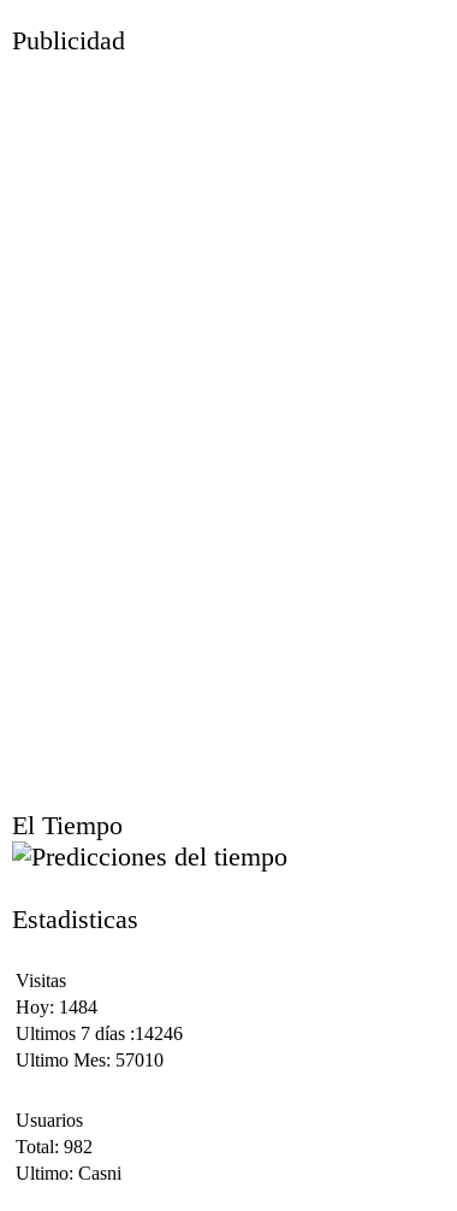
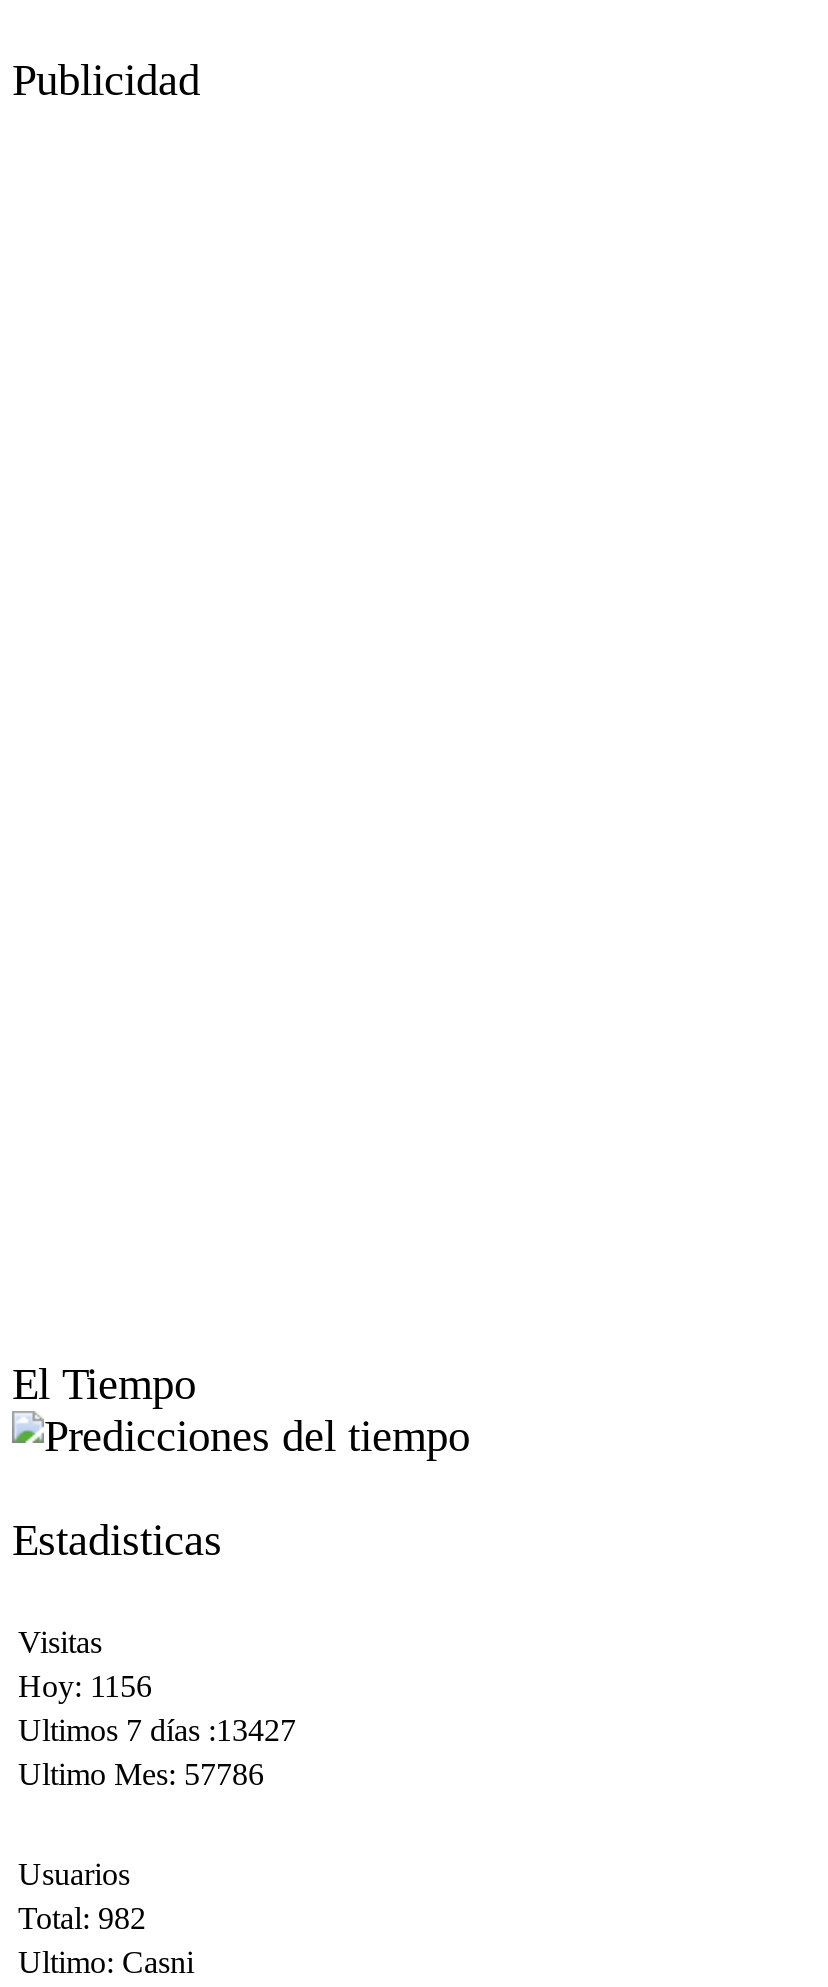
[16,997,97,1017] Hoy: 1484 -> [18,1669,152,1703] Hoy: 1156
[16,1023,183,1044] Ultimos 7 días :14246 -> [18,1713,296,1747] Ultimos 7 días :13427
[16,1050,164,1070] Ultimo Mes: 57010 -> [18,1757,264,1791] Ultimo Mes: 57786

